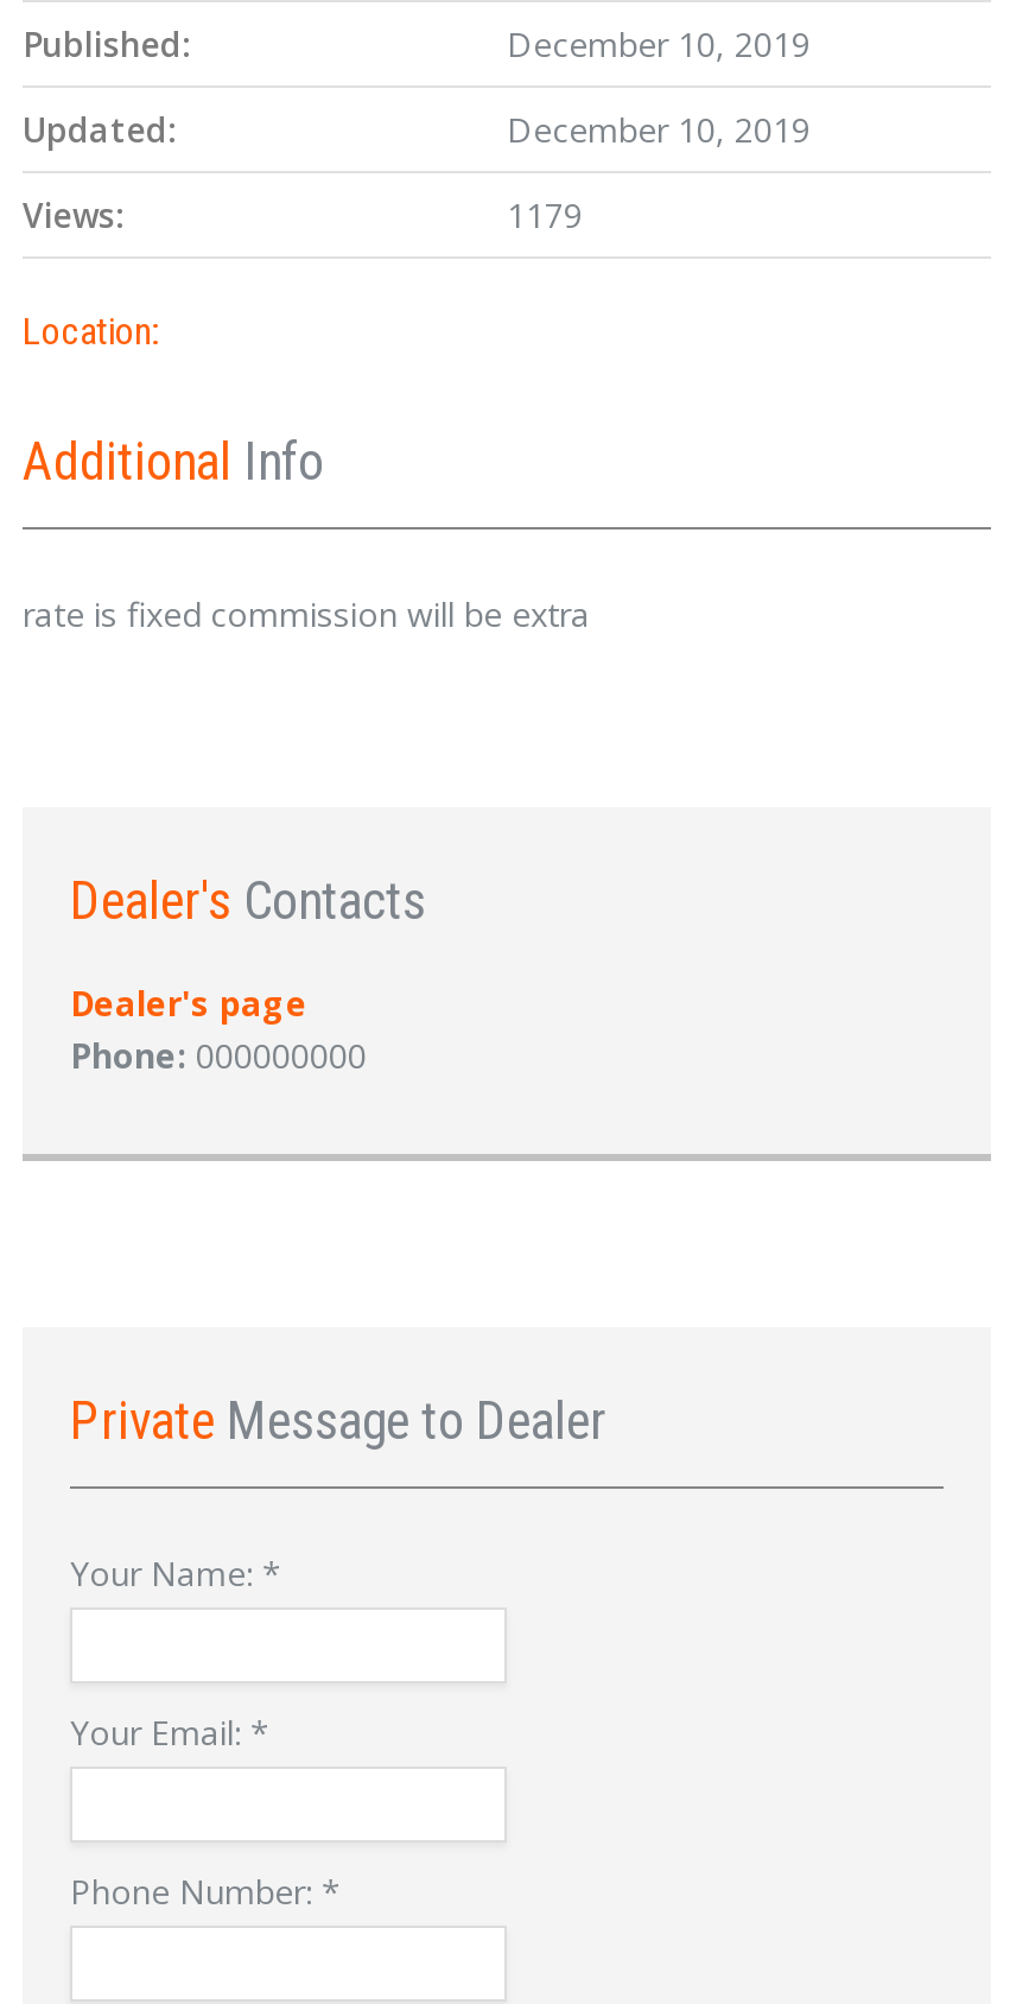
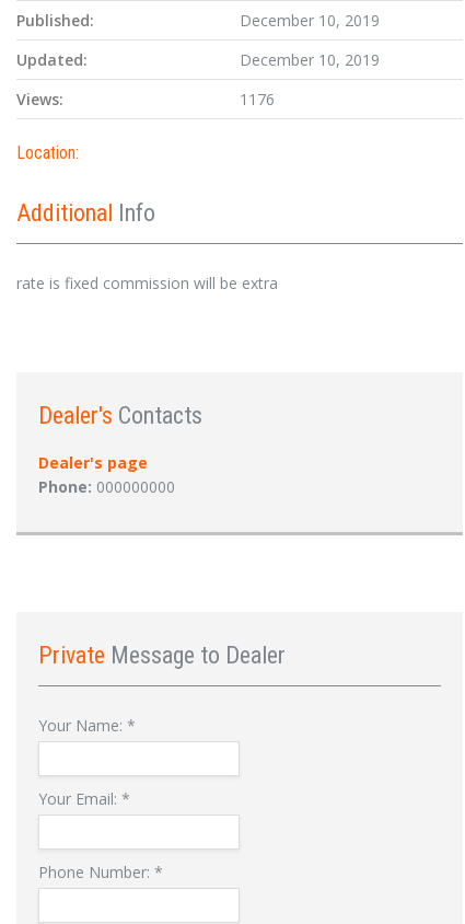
[507,192,583,237] 1179 -> [240,89,275,109] 1176

